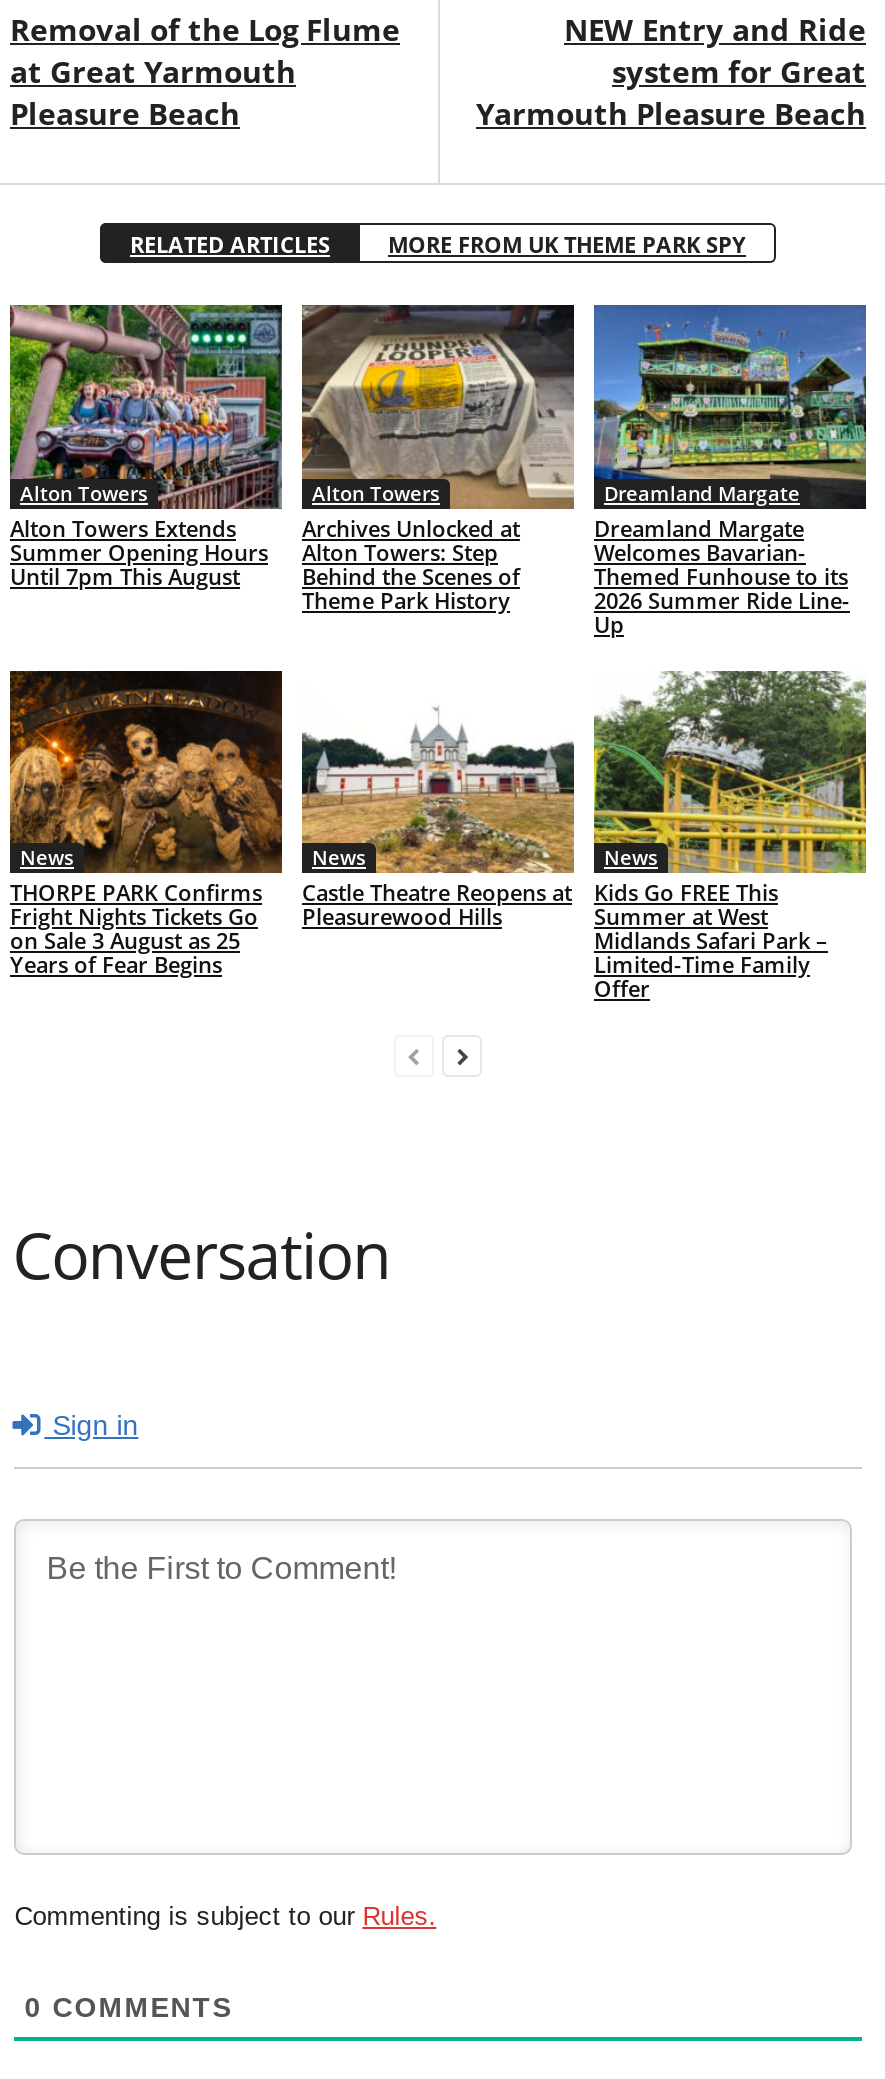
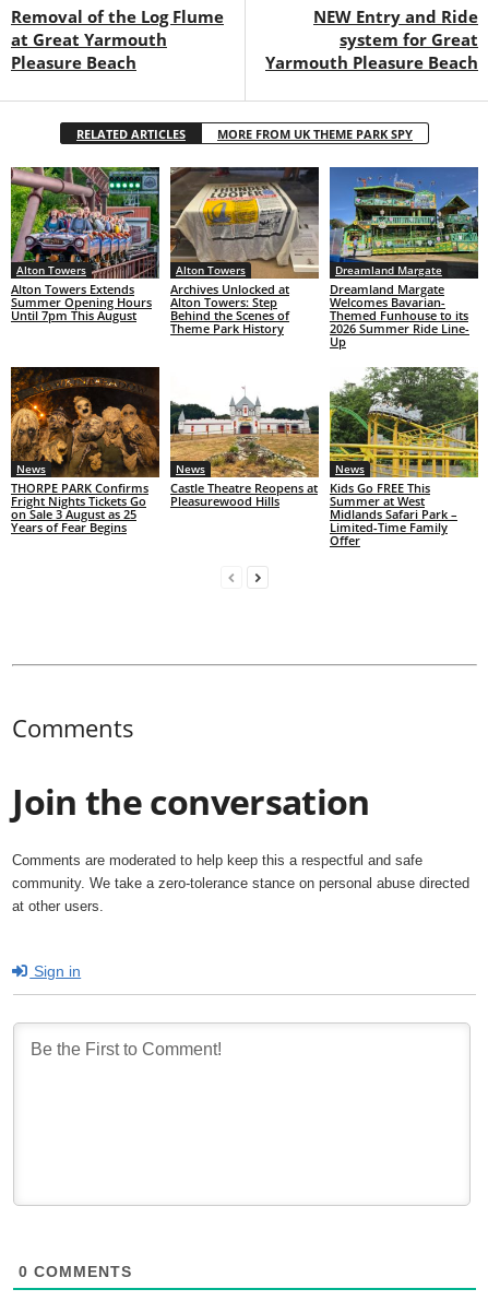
[12,1212,391,1298] Conversation -> [12,712,470,915] Comments | Join the conversation | Comments are moderated to help keep this a respectful and safe | community. We take a zero-tolerance stance on personal abuse directed | at other users.
moved [44,1410,138,1442] -> [30,963,81,980]: Sign in
[14,1902,436,1932] Commenting is subject to our Rules. -> none

